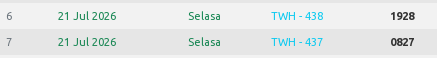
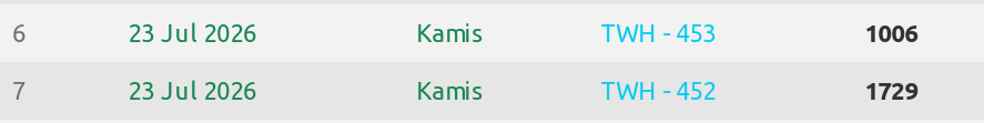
[58,10,414,22] 21 Jul 2026 | Selasa | TWH - 438 | 1928 -> [128,20,918,47] 23 Jul 2026 | Kamis | TWH - 453 | 1006
[58,36,414,48] 21 Jul 2026 | Selasa | TWH - 437 | 0827 -> [128,78,918,104] 23 Jul 2026 | Kamis | TWH - 452 | 1729

